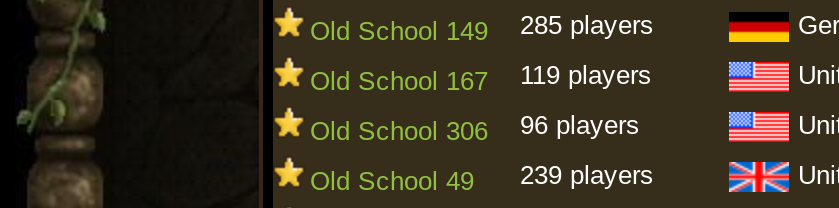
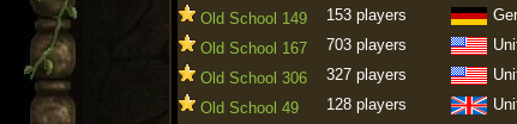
[310,10,654,46] Old School 149 285 players -> [200,6,406,27] Old School 149 153 players
[310,60,652,96] Old School 167 119 players -> [200,36,406,57] Old School 167 703 players
[310,110,640,146] Old School 306 96 players -> [200,66,406,87] Old School 306 327 players
[310,160,654,196] Old School 49 239 players -> [200,95,406,117] Old School 49 128 players

